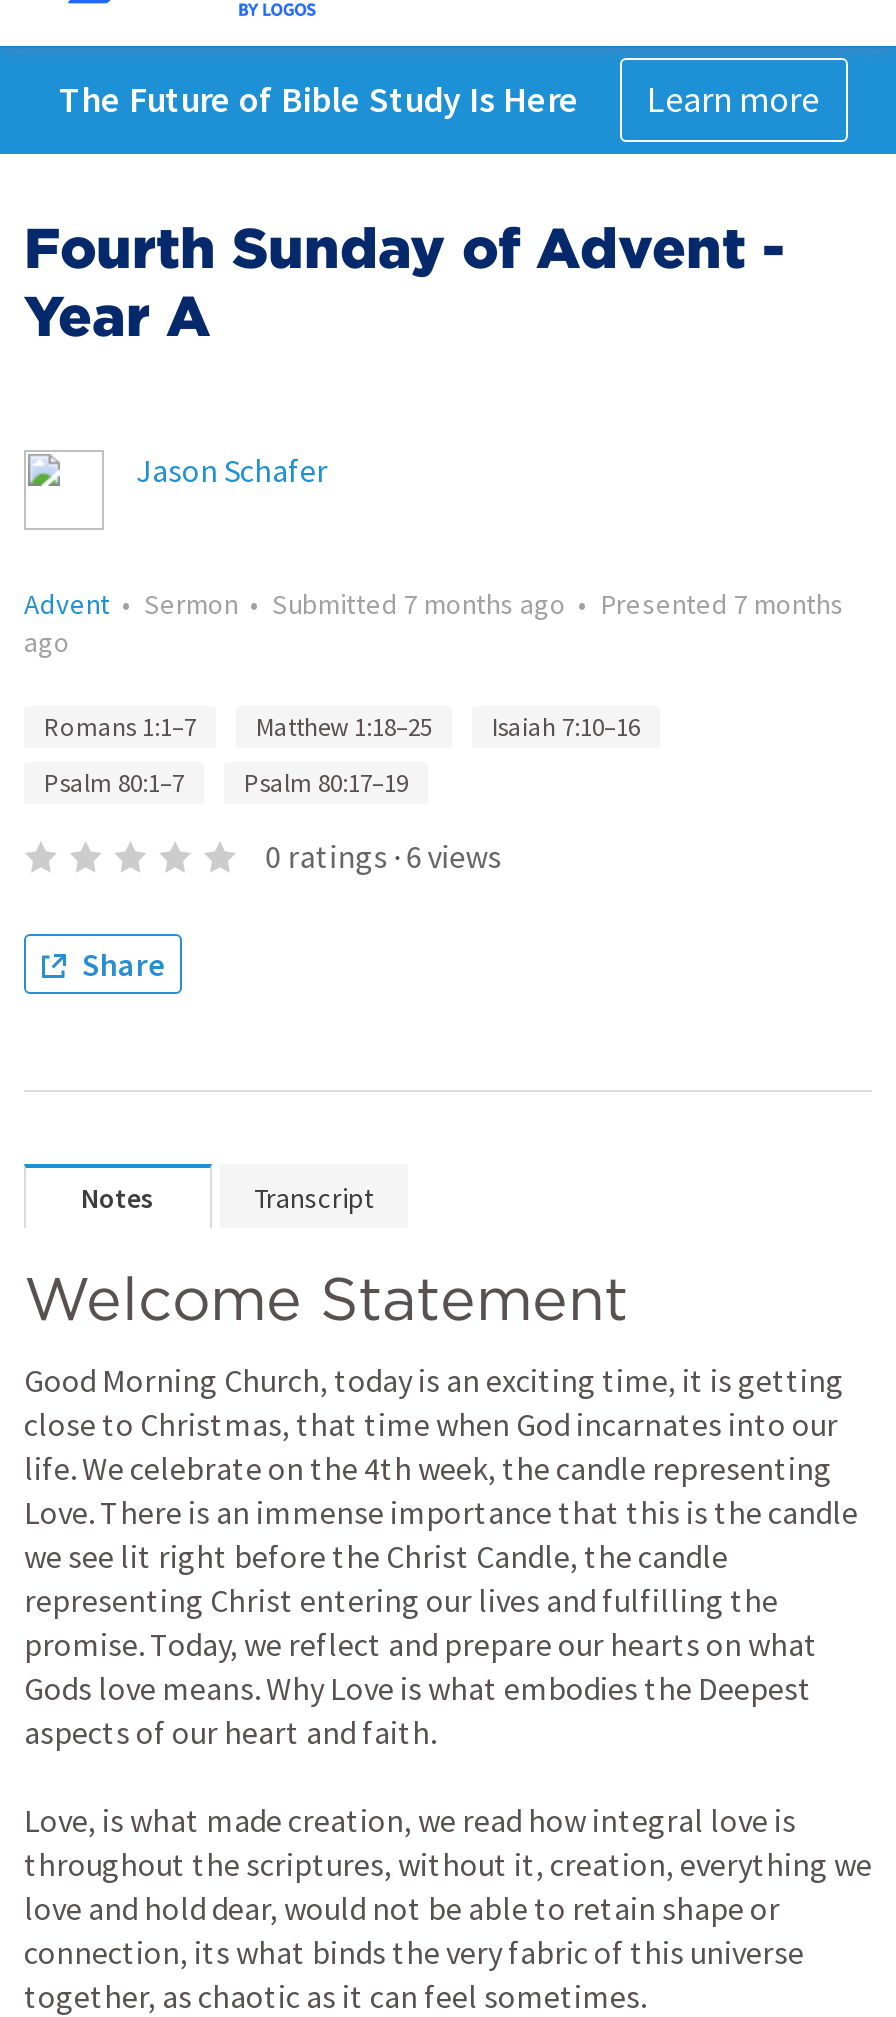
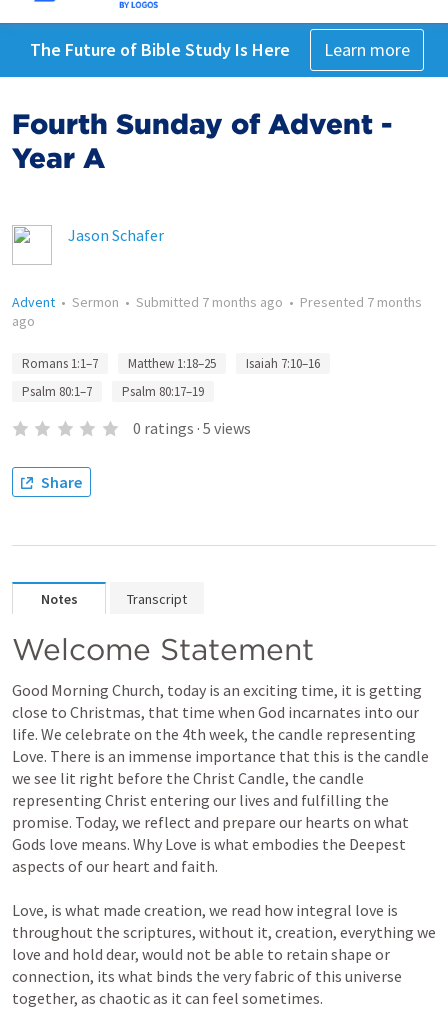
[265,836,501,876] 0 ratings · 6 views -> [133,418,251,438] 0 ratings · 5 views

